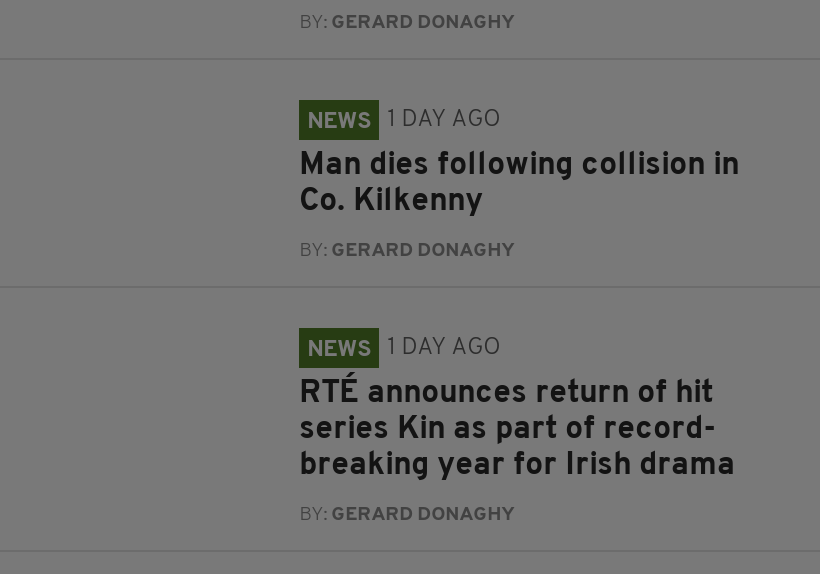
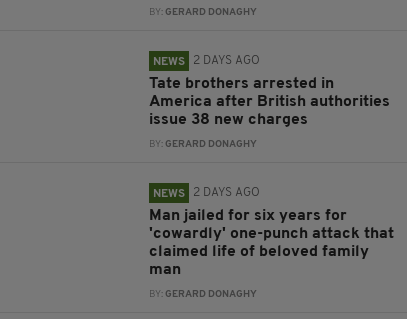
[307,108,501,134] NEWS 1 DAY AGO -> [153,55,260,68] NEWS 2 DAYS AGO
[299,150,739,218] Man dies following collision in | Co. Kilkenny -> [149,76,390,128] Tate brothers arrested in | America after British authorities | issue 38 new charges
[307,336,501,362] NEWS 1 DAY AGO -> [153,187,260,200] NEWS 2 DAYS AGO
[299,378,735,482] RTÉ announces return of hit | series Kin as part of record- | breaking year for Irish drama -> [149,208,394,278] Man jailed for six years for | 'cowardly' one-punch attack that | claimed life of beloved family | man

